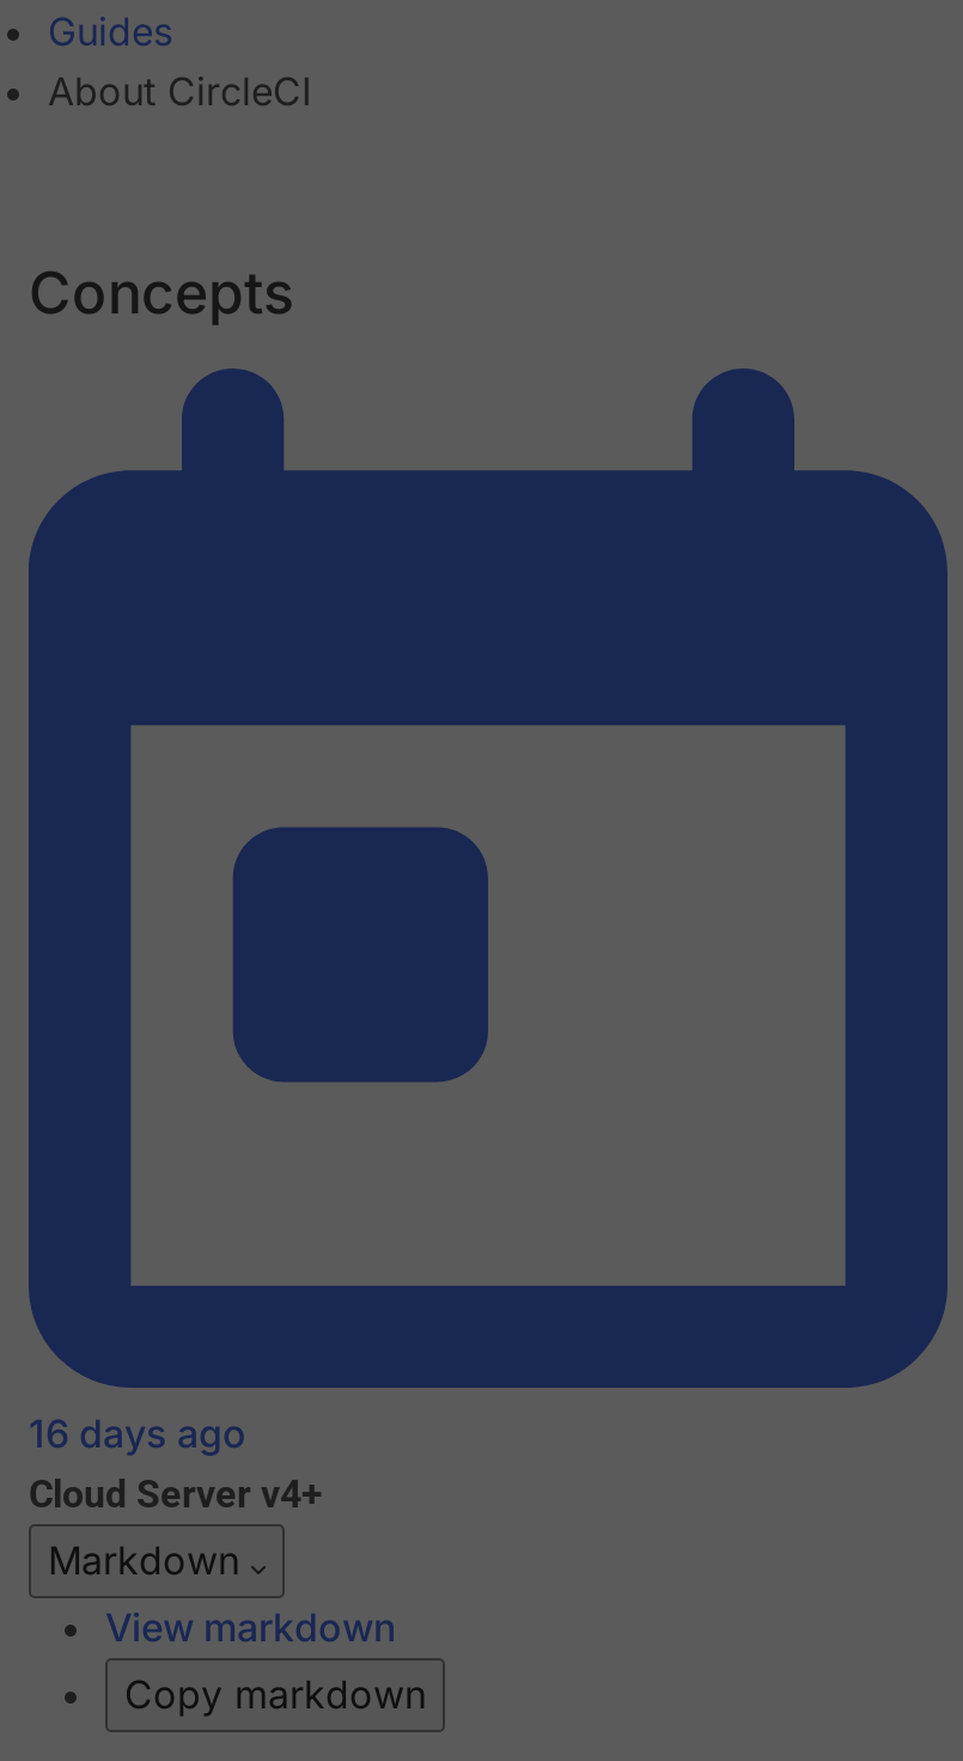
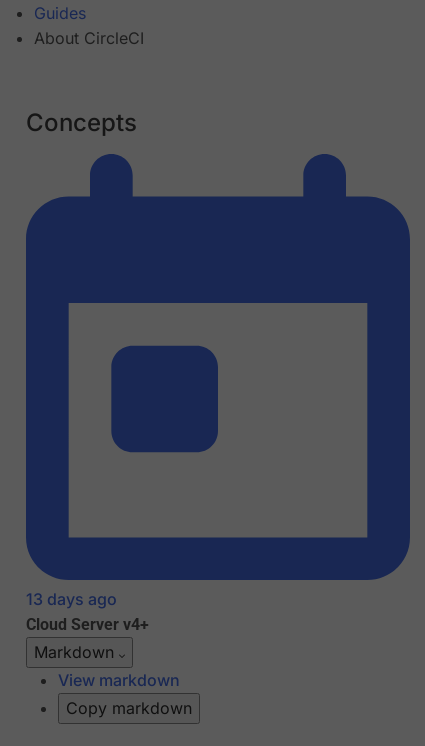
[29,1410,246,1458] 16 days ago -> [26,589,117,609] 13 days ago

